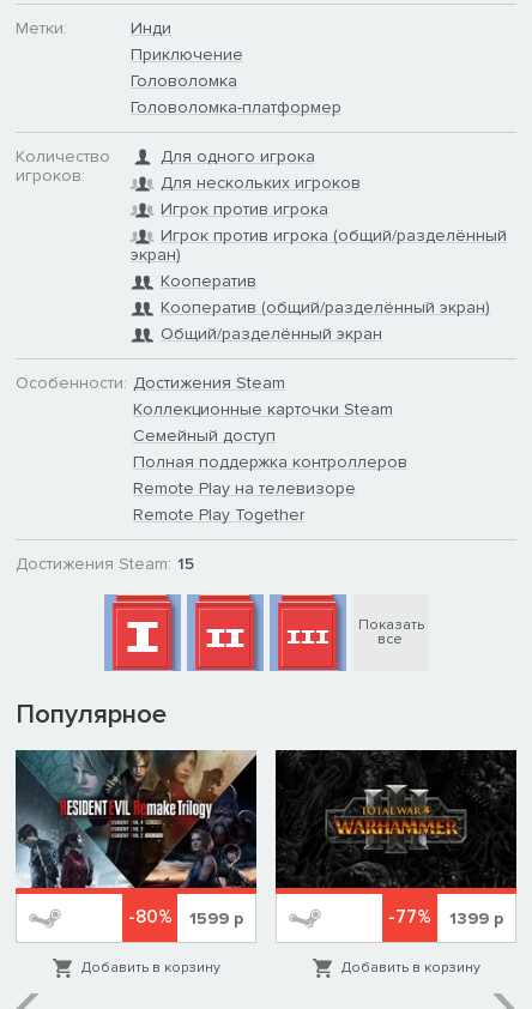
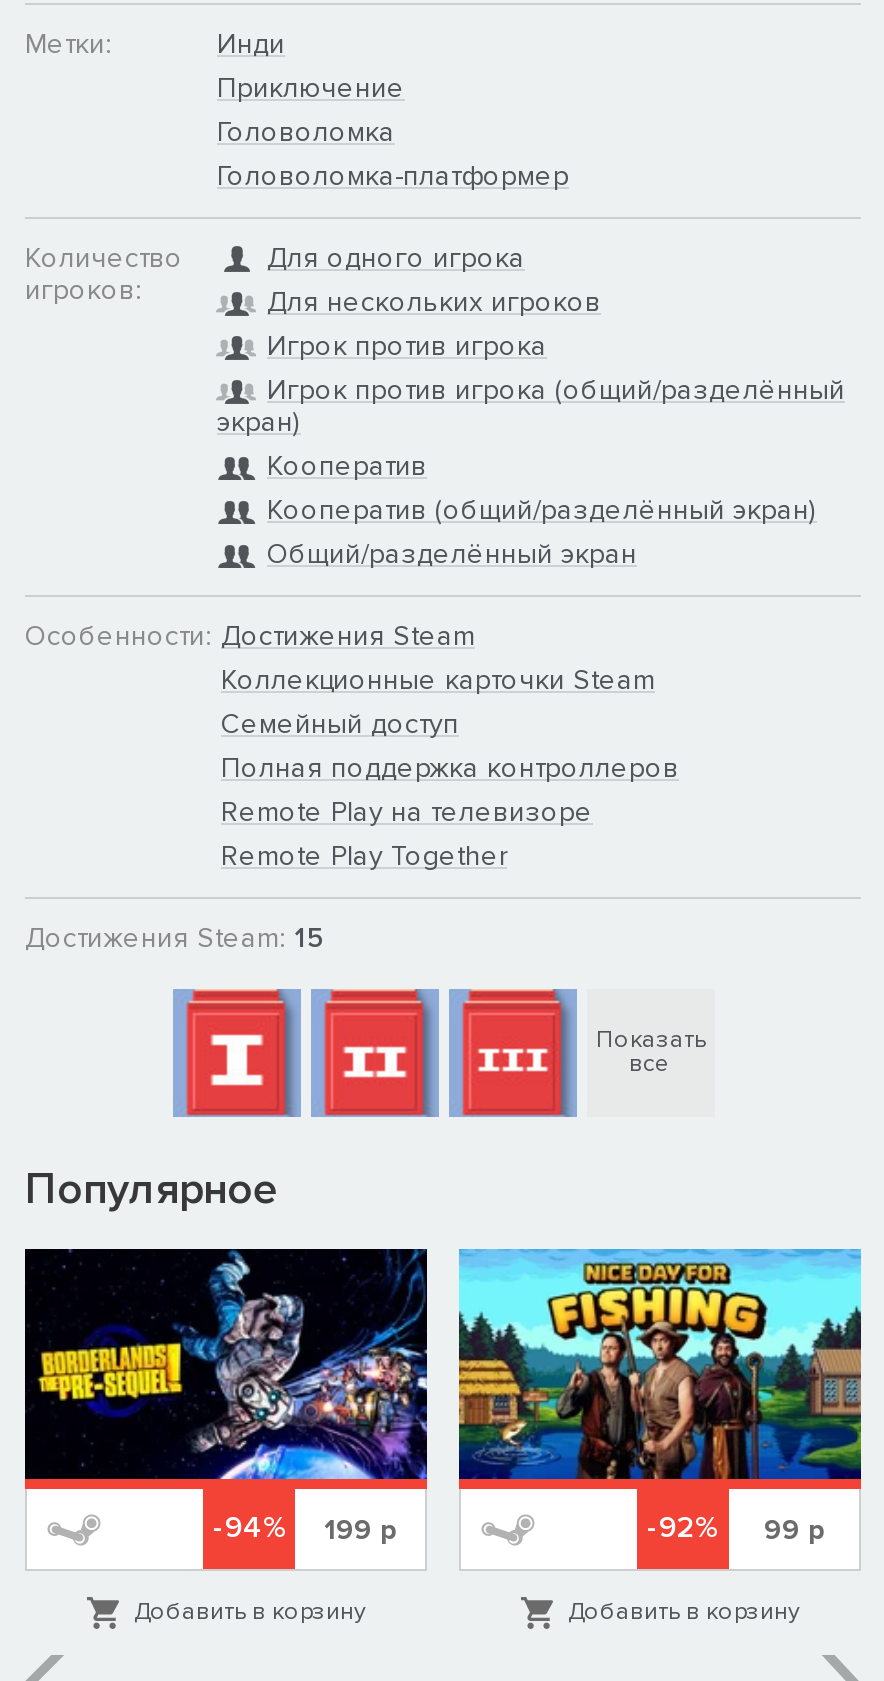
[14,749,258,928] [image] | -80% -> [23,1247,429,1545] [image] | -94%
[274,749,518,928] [image] | -77% -> [457,1247,863,1545] [image] | -92%
[189,908,243,928] 1599 р -> [324,1512,396,1546] 199 р
[449,908,503,928] 1399 р -> [764,1512,824,1546] 99 р

